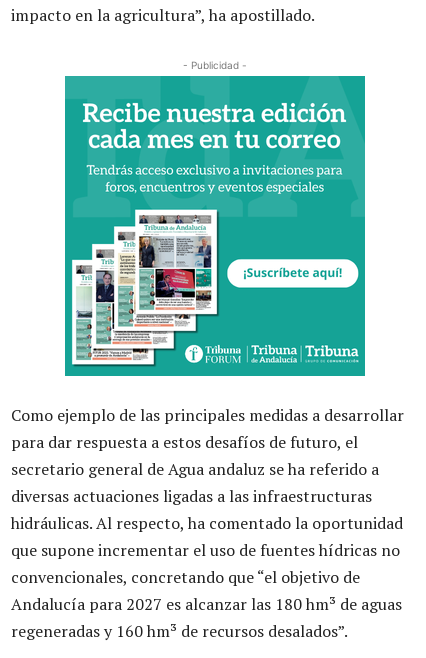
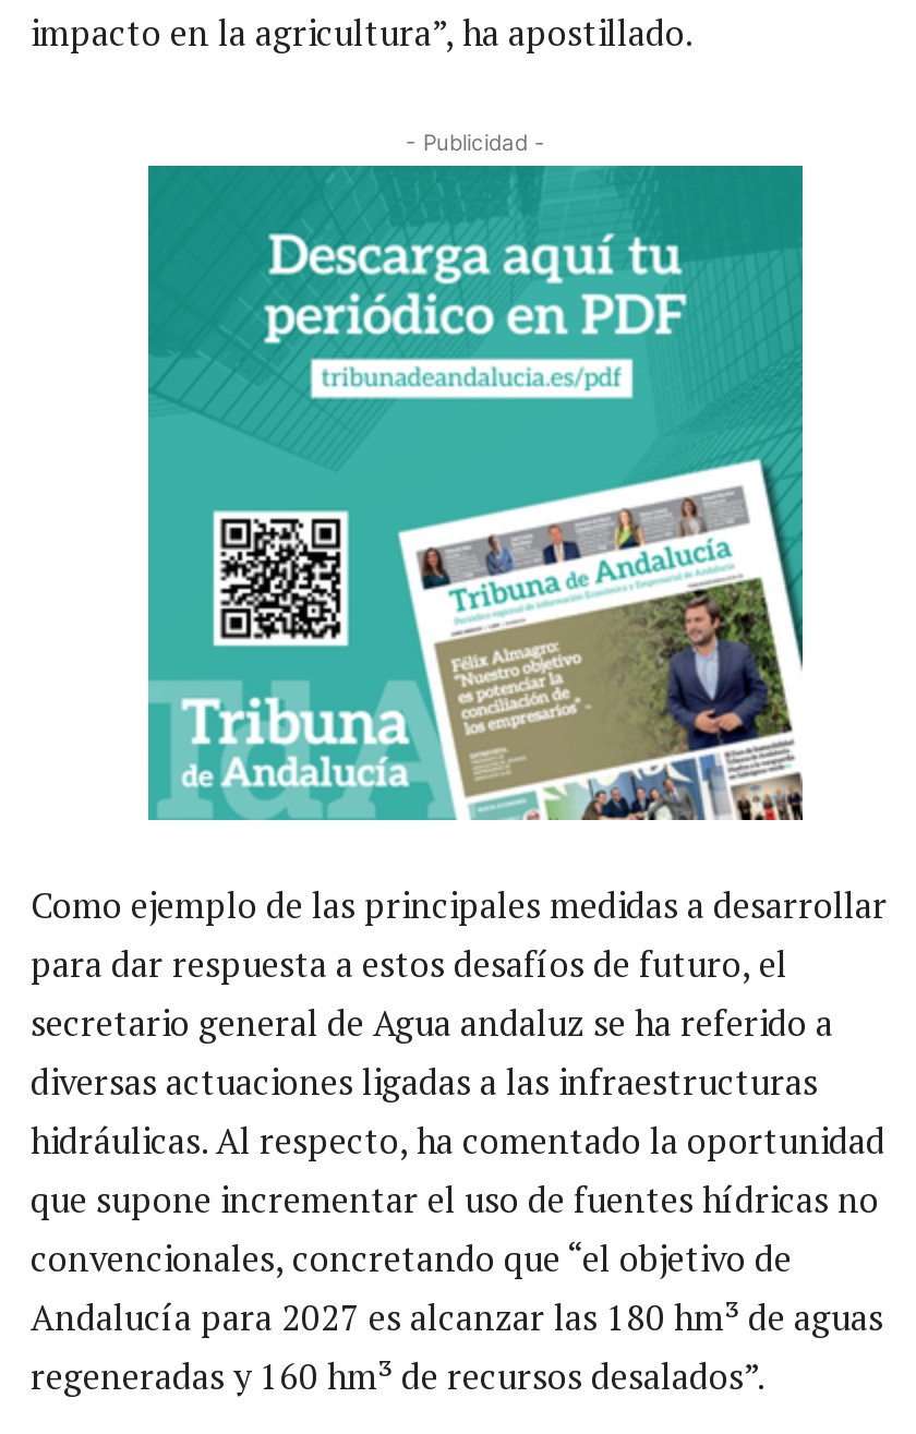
[65,77,366,377] [image] -> [146,170,805,822] [image]

